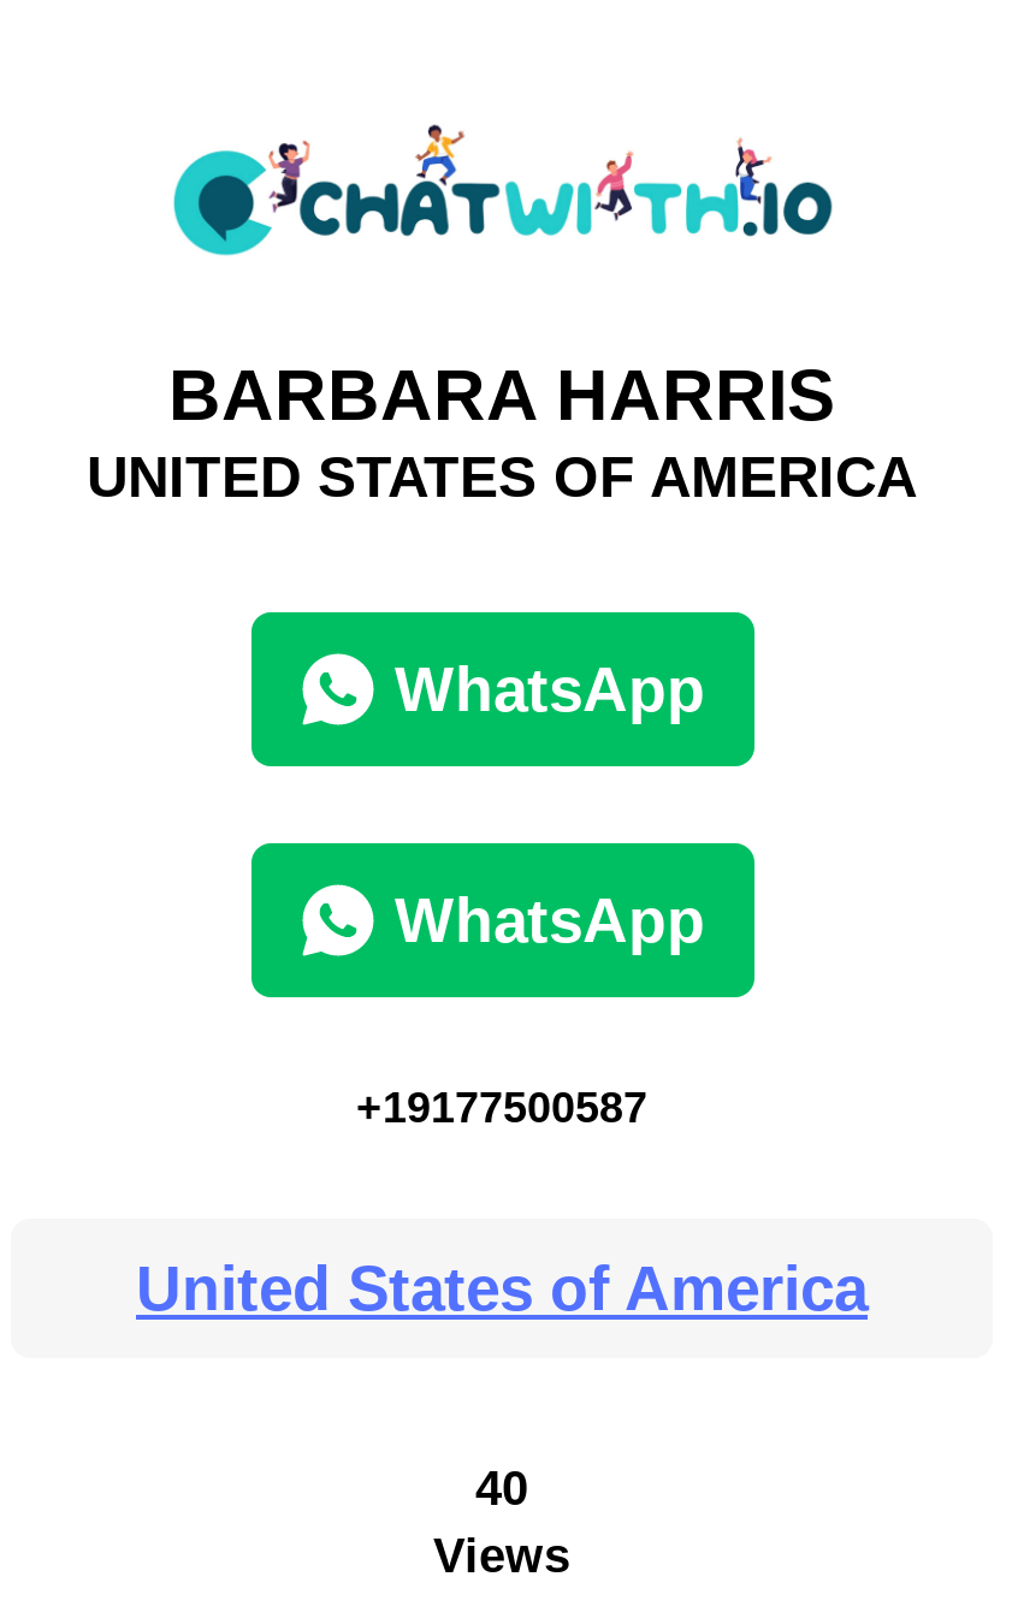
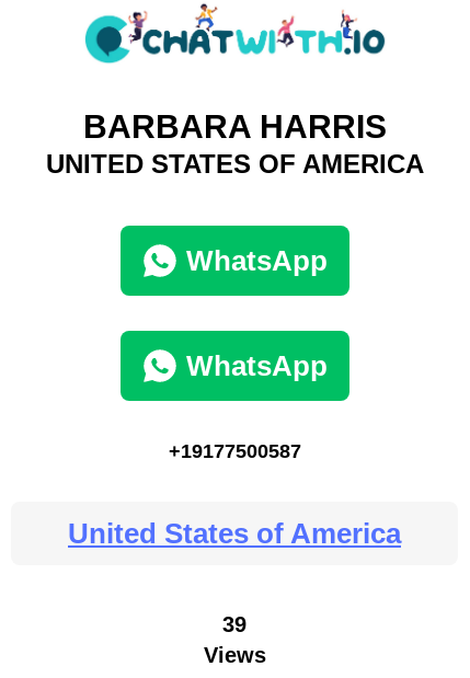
[475,1461,528,1514] 40 -> [222,612,247,636] 39

